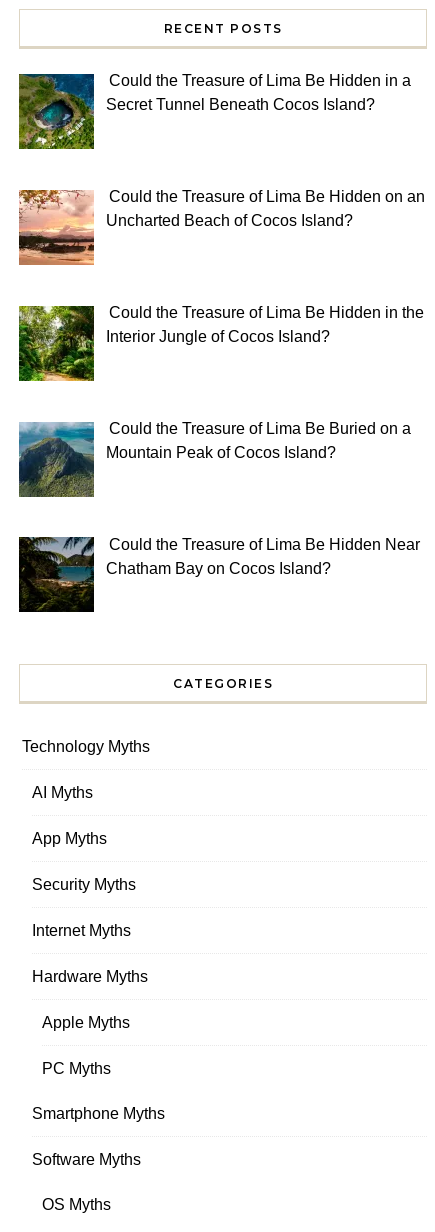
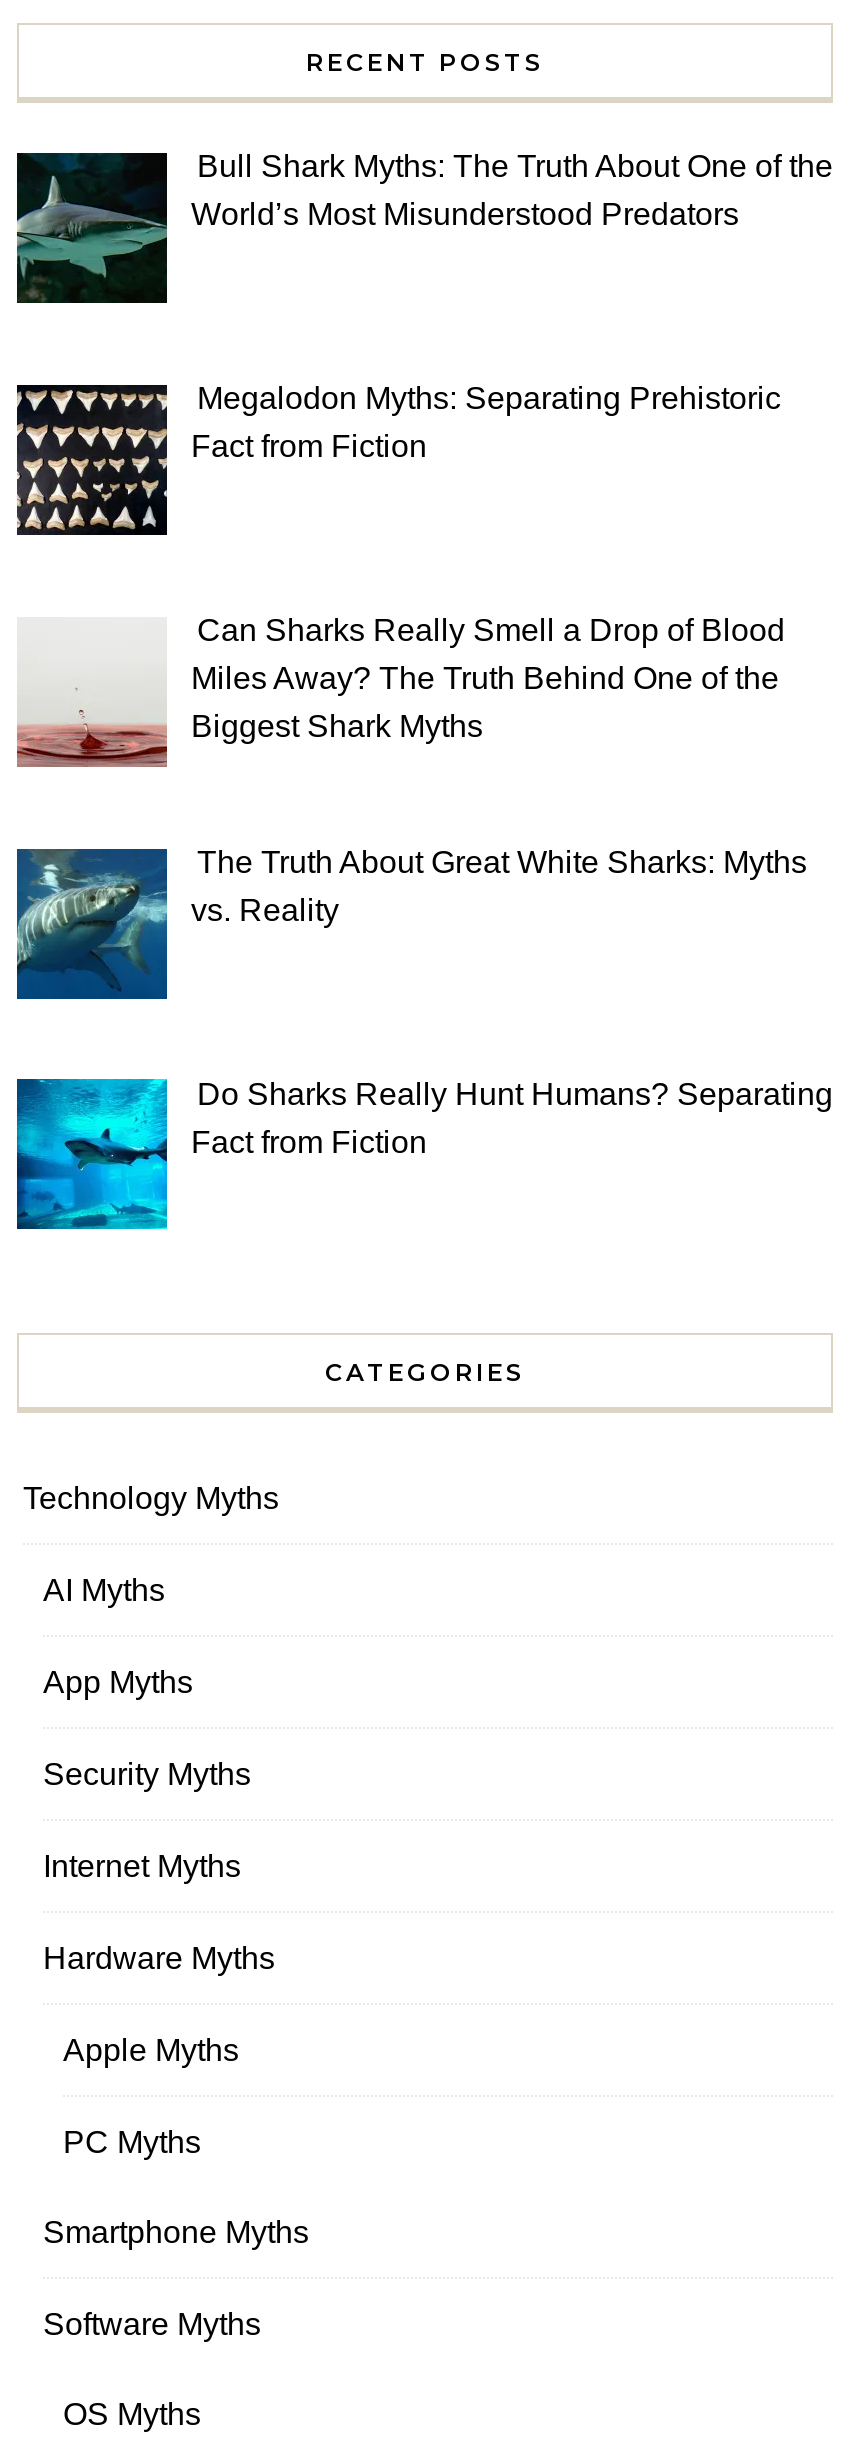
[18,72,411,150] [image] | Could the Treasure of Lima Be Hidden in a | Secret Tunnel Beneath Cocos Island? -> [15,150,833,305] [image] | Bull Shark Myths: The Truth About One of the | World’s Most Misunderstood Predators
[18,188,425,266] [image] | Could the Treasure of Lima Be Hidden on an | Uncharted Beach of Cocos Island? -> [15,381,781,537] [image] | Megalodon Myths: Separating Prehistoric | Fact from Fiction
[18,304,424,382] [image] | Could the Treasure of Lima Be Hidden in the | Interior Jungle of Cocos Island? -> [15,613,785,769] [image] | Can Sharks Really Smell a Drop of Blood | Miles Away? The Truth Behind One of the | Biggest Shark Myths
[18,420,411,498] [image] | Could the Treasure of Lima Be Buried on a | Mountain Peak of Cocos Island? -> [15,844,807,1001] [image] | The Truth About Great White Sharks: Myths | vs. Reality
[18,535,420,613] [image] | Could the Treasure of Lima Be Hidden Near | Chatham Bay on Cocos Island? -> [15,1076,833,1231] [image] | Do Sharks Really Hunt Humans? Separating | Fact from Fiction

